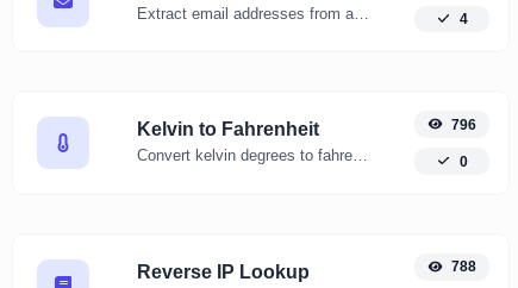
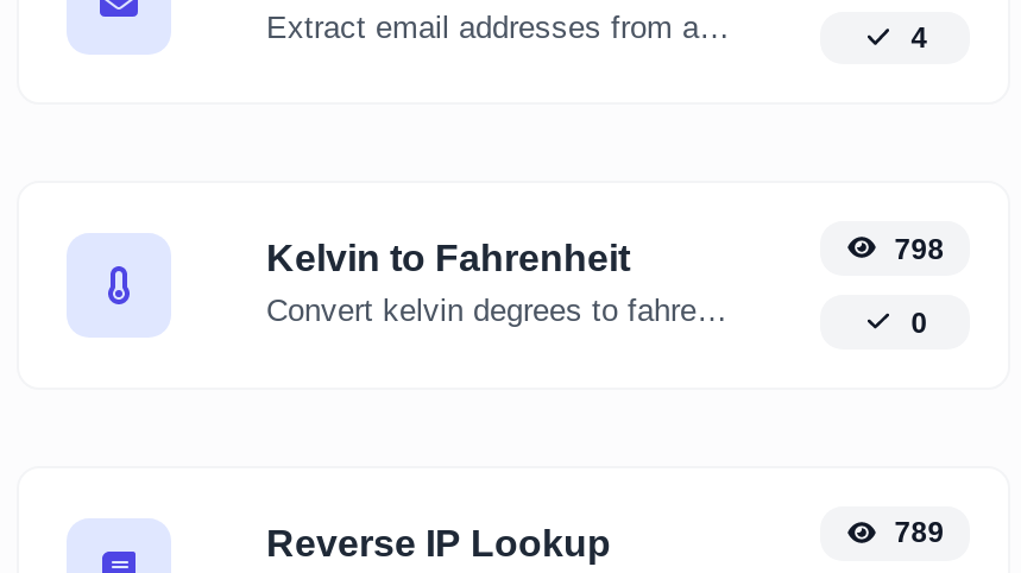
[448,116,477,133] 796 -> [887,232,944,266] 798
[448,259,477,275] 788 -> [887,517,944,550] 789

